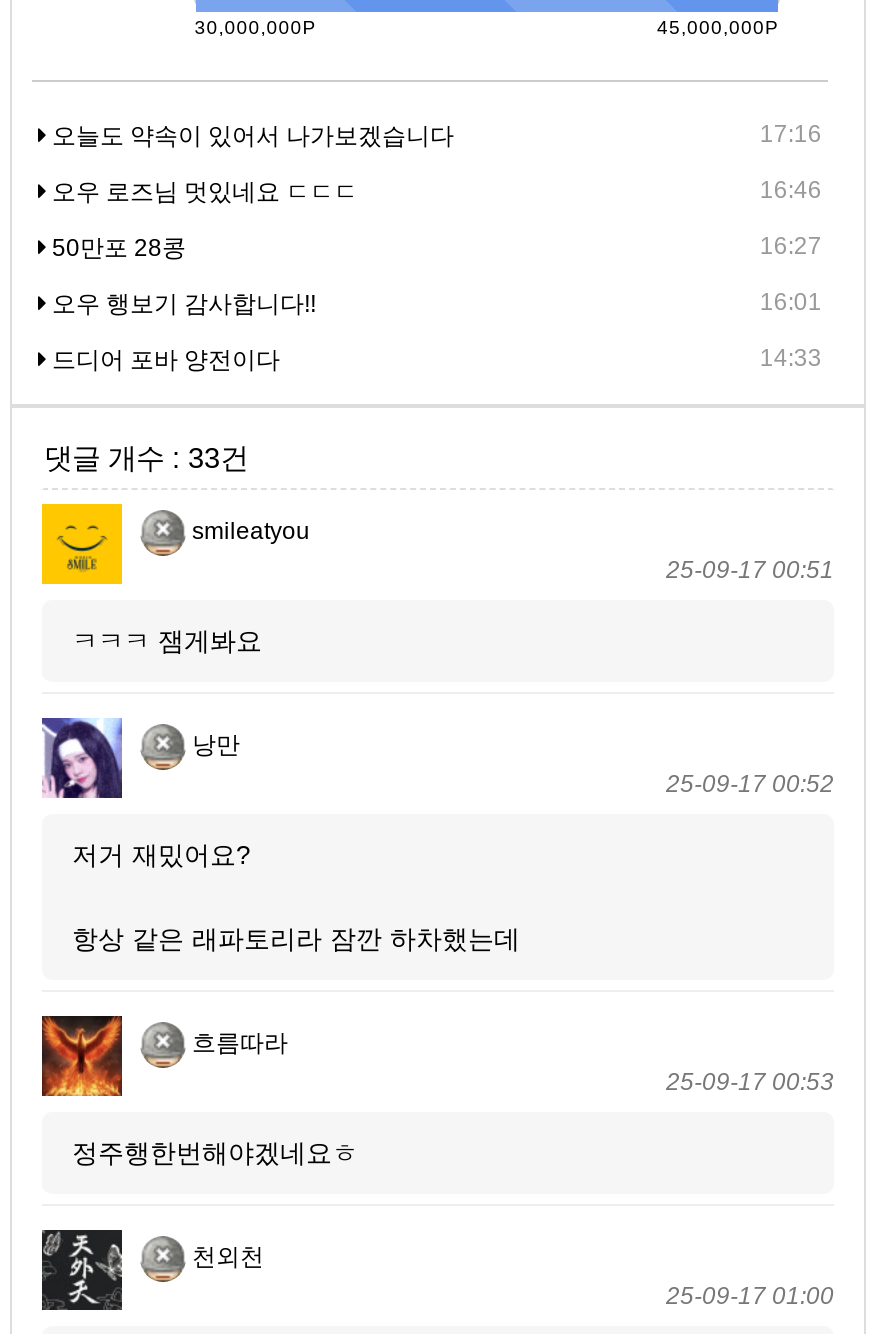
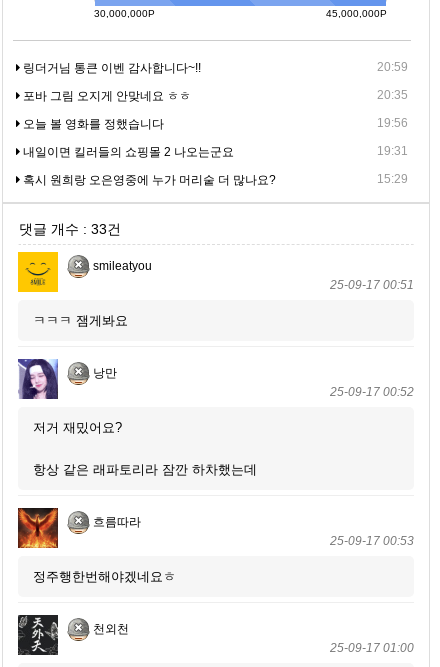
[46,121,822,151] 오늘도 약속이 있어서 나가보겠습니다 | 17:16 -> [20,60,408,75] 링더거님 통큰 이벤 감사합니다~!! | 20:59
[46,177,822,207] 오우 로즈님 멋있네요 ㄷㄷㄷ | 16:46 -> [20,88,408,103] 포바 그림 오지게 안맞네요 ㅎㅎ | 20:35
[46,233,822,263] 50만포 28콩 | 16:27 -> [20,116,408,131] 오늘 볼 영화를 정했습니다 | 19:56
[46,289,822,319] 오우 행보기 감사합니다!! | 16:01 -> [20,144,408,159] 내일이면 킬러들의 쇼핑몰 2 나오는군요 | 19:31
[46,345,822,375] 드디어 포바 양전이다 | 14:33 -> [20,172,408,187] 혹시 원희랑 오은영중에 누가 머리숱 더 많나요? | 15:29
[46,718,122,800] [image] -> [19,358,57,400] [image]

